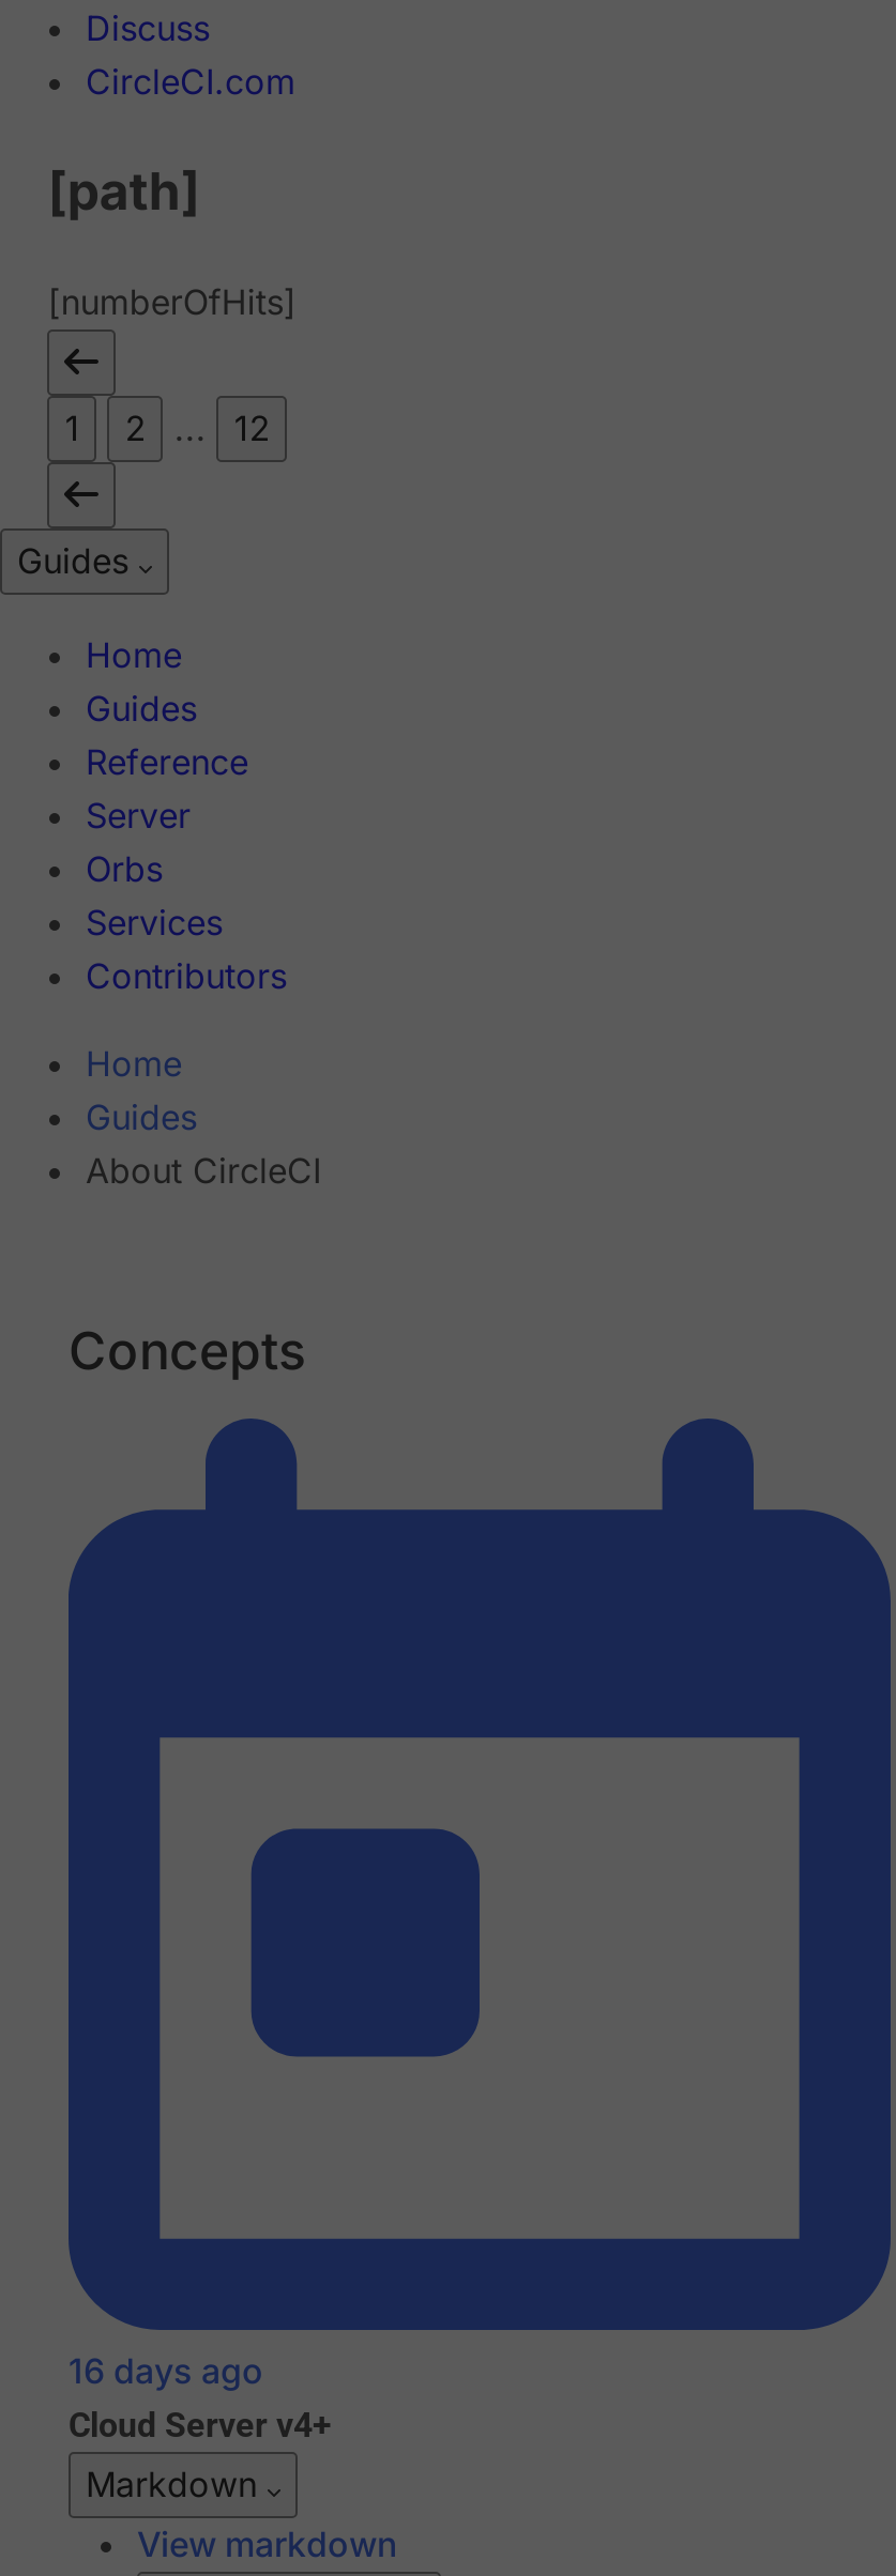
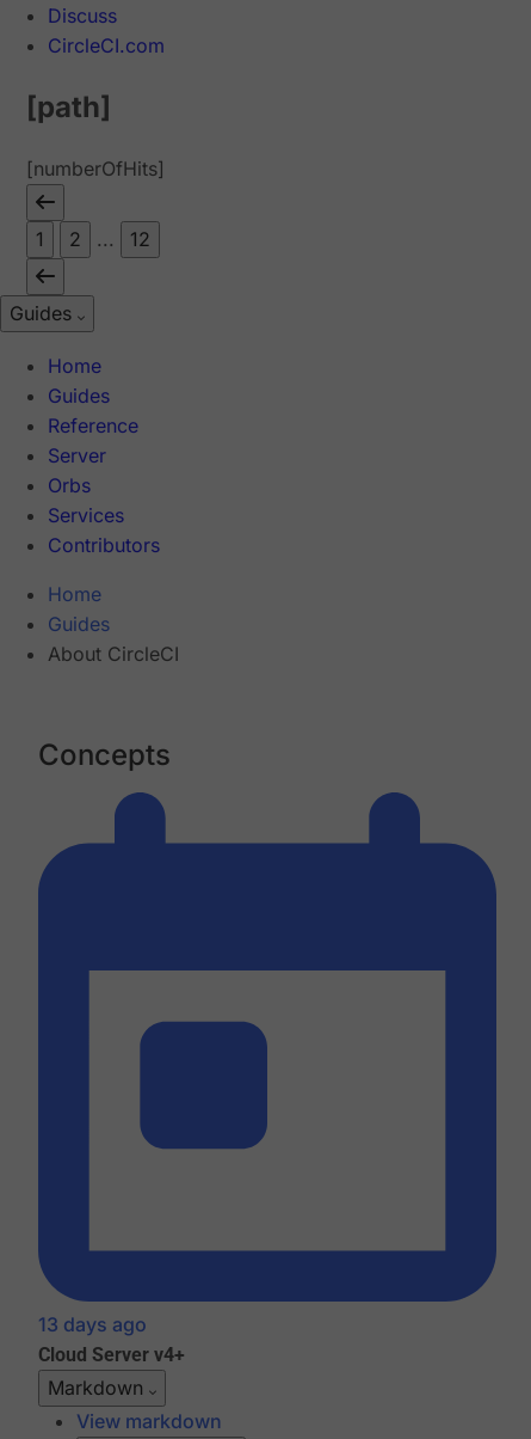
[69,2350,263,2393] 16 days ago -> [38,1313,147,1337] 13 days ago

